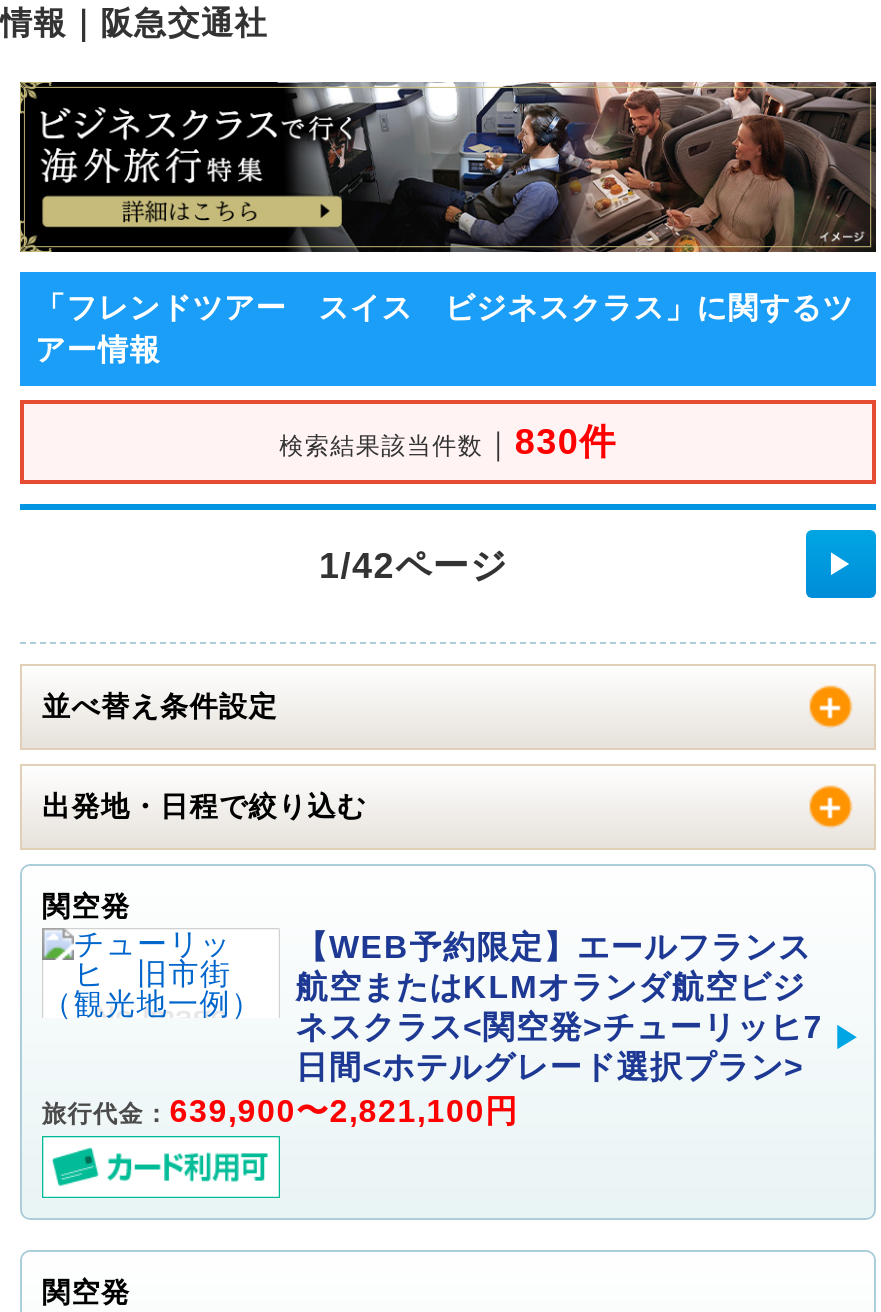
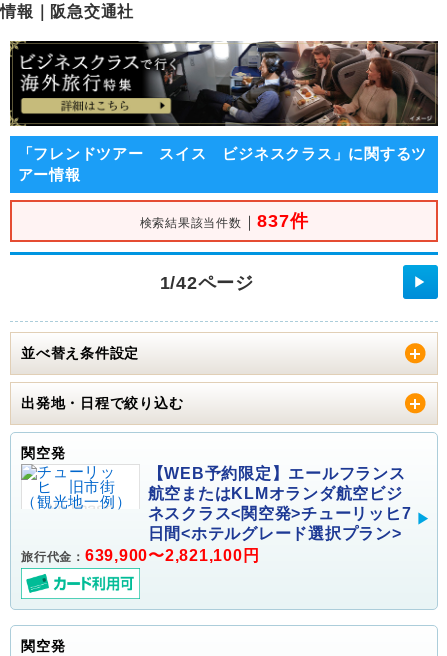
[279,423,617,463] 検索結果該当件数｜830件 -> [140,211,308,231] 検索結果該当件数｜837件

